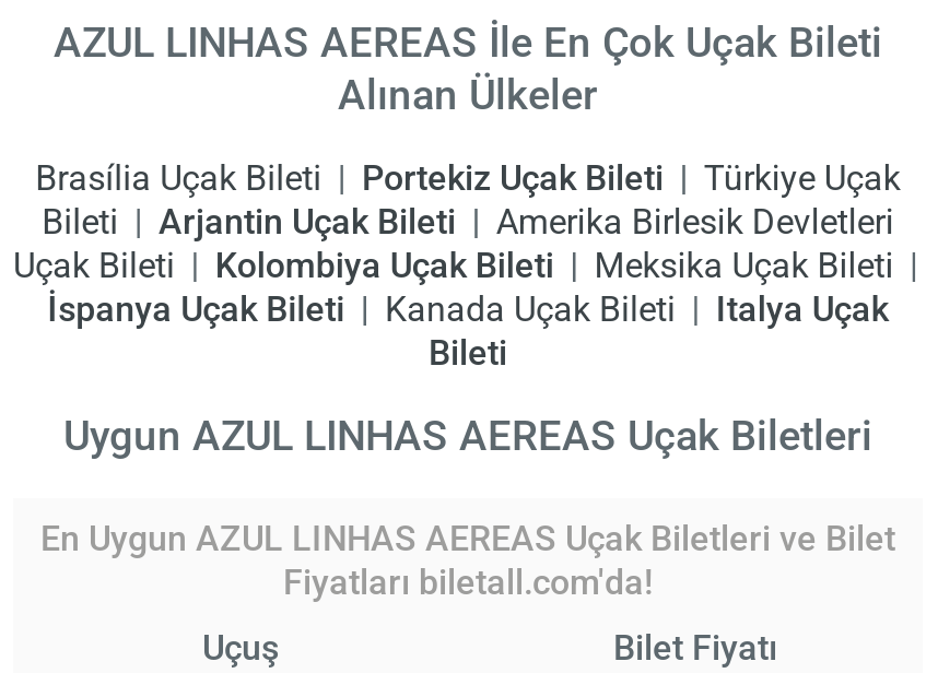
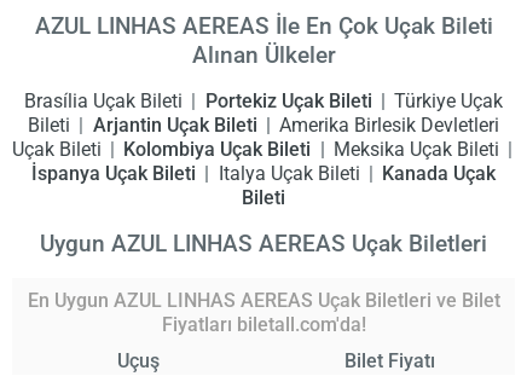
[385,288,684,329] Kanada Uçak Bileti -> [218,162,364,185] Italya Uçak Bileti
[716,288,889,329] Italya Uçak -> [382,162,495,185] Kanada Uçak

